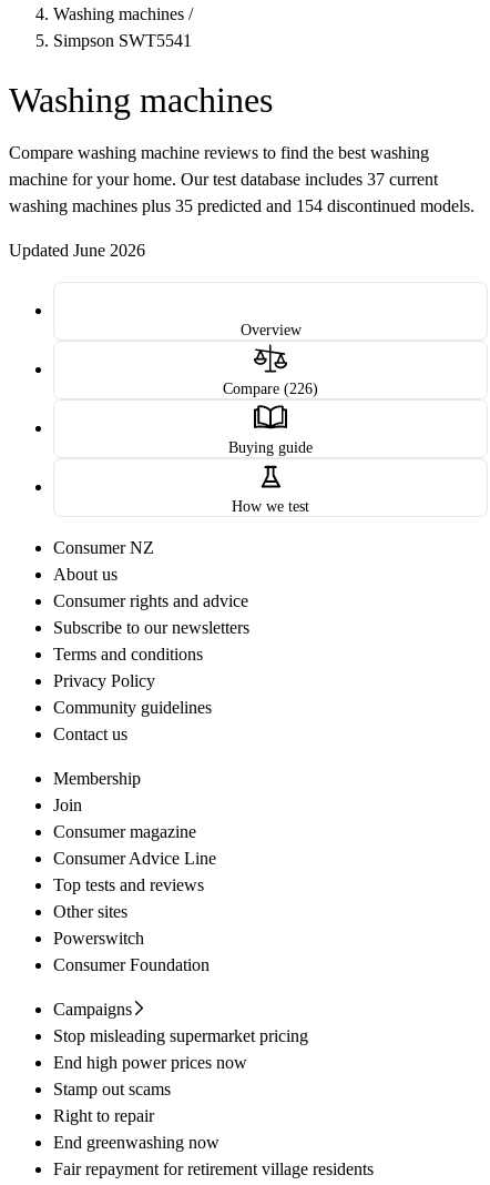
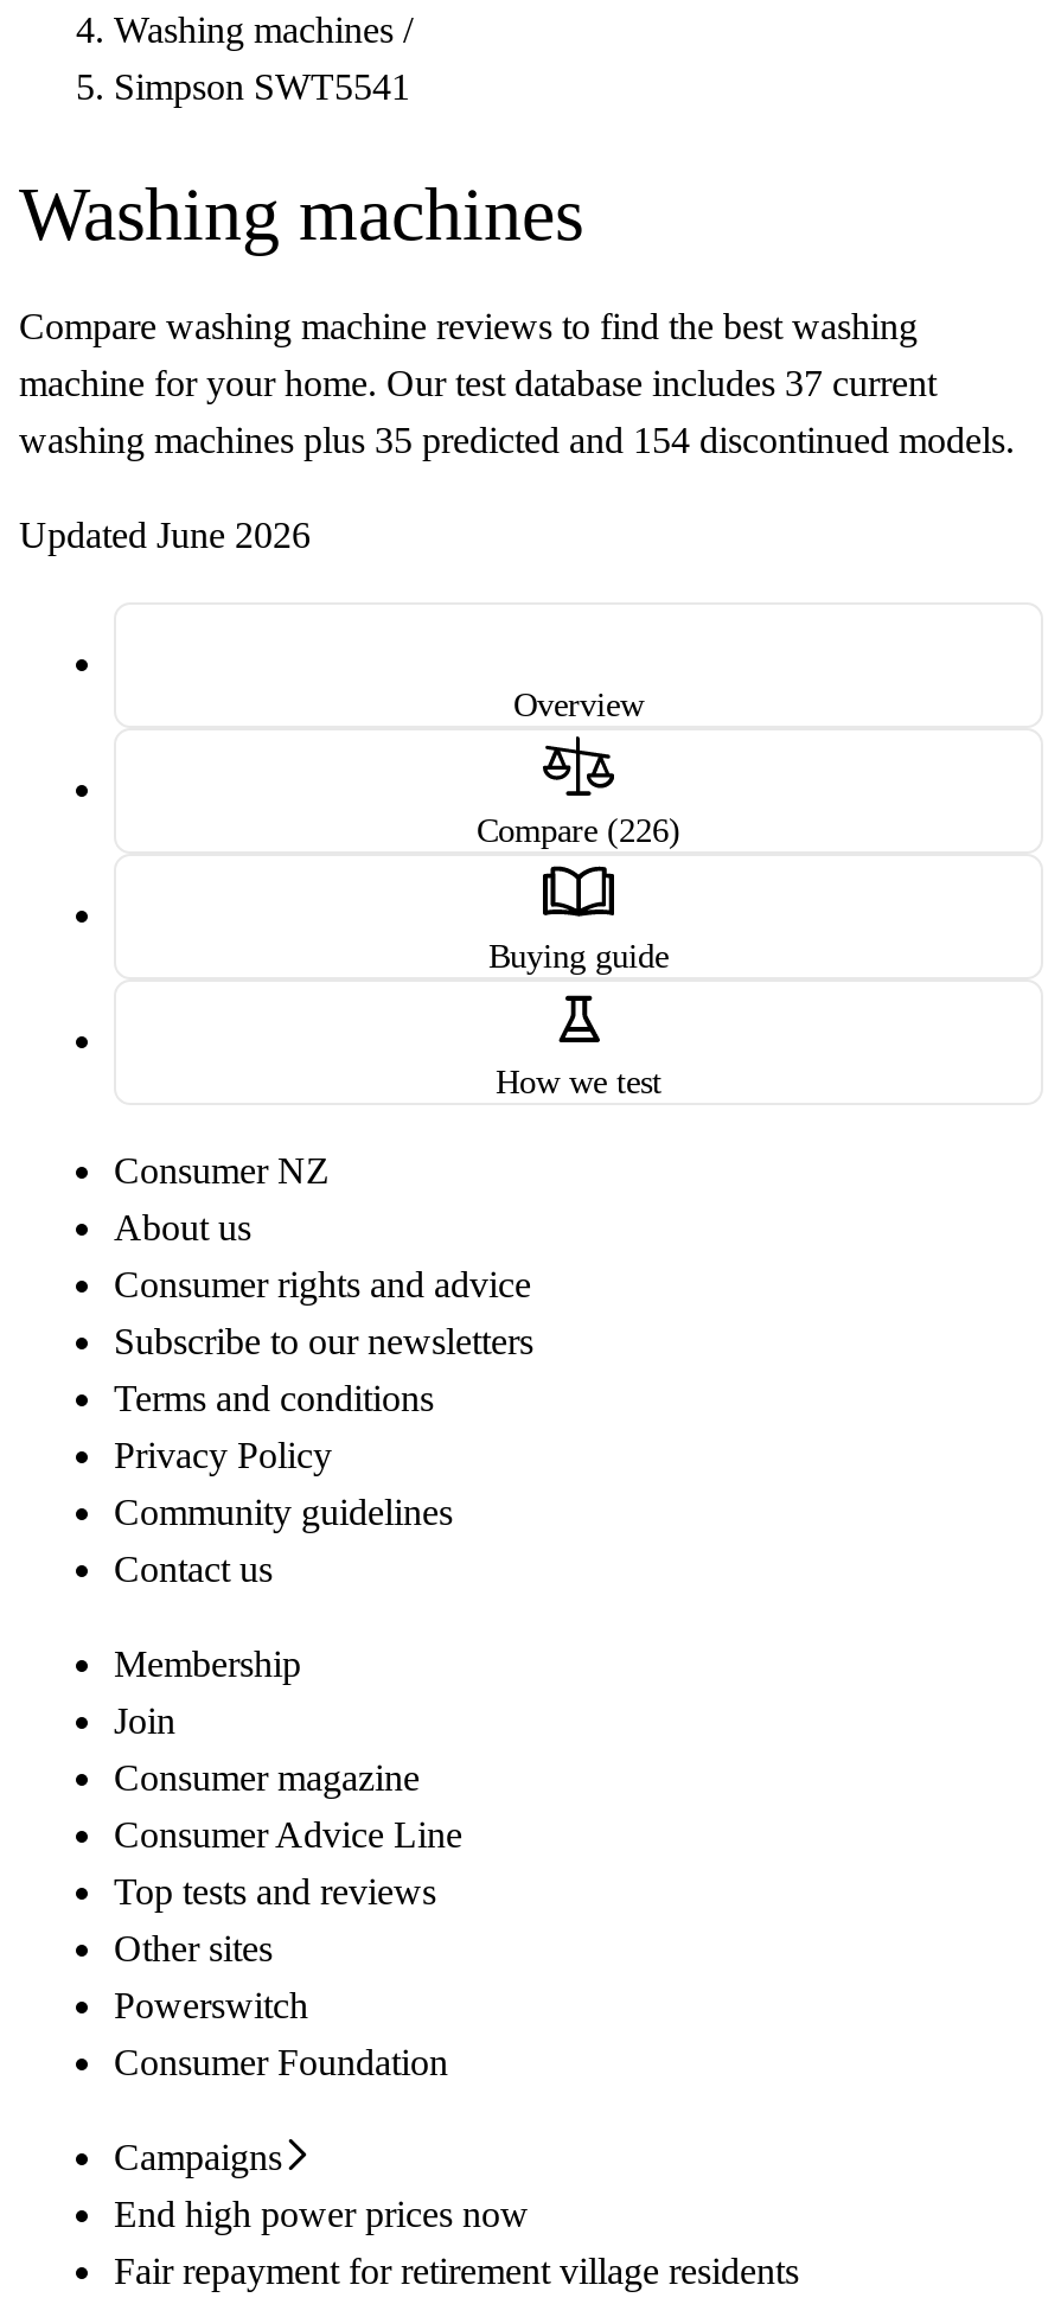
[53,1027,308,1046] Stop misleading supermarket pricing -> none
[53,1080,220,1152] Stamp out scams | Right to repair | End greenwashing now -> none

